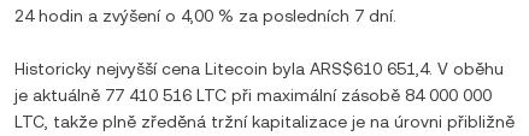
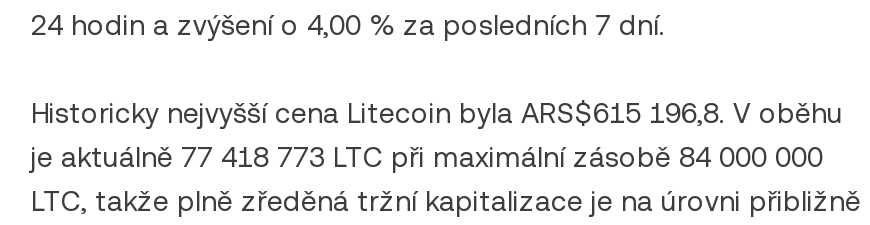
[14,59,504,78] Historicky nejvyšší cena Litecoin byla ARS$610 651,4. V oběhu -> [31,97,843,129] Historicky nejvyšší cena Litecoin byla ARS$615 196,8. V oběhu
[14,85,492,105] je aktuálně 77 410 516 LTC při maximální zásobě 84 000 000 -> [31,141,823,173] je aktuálně 77 418 773 LTC při maximální zásobě 84 000 000

